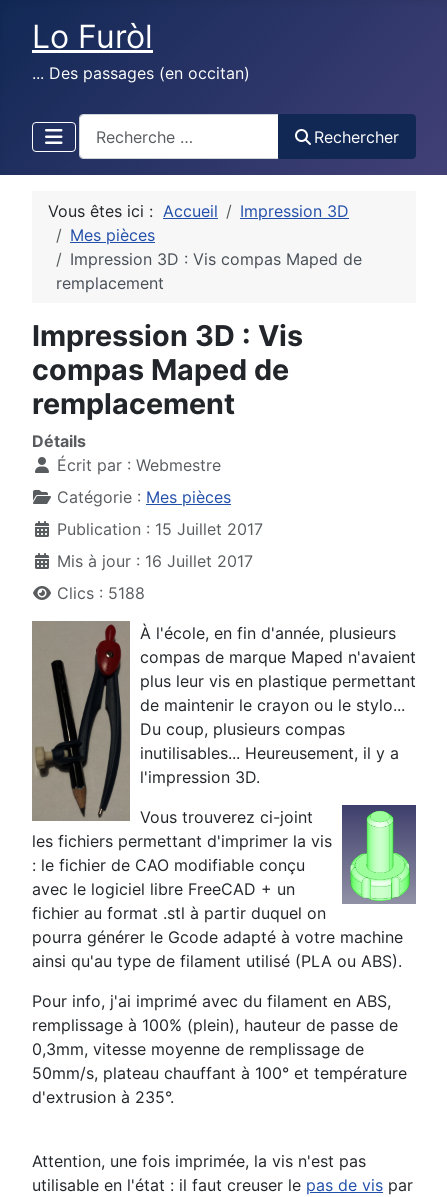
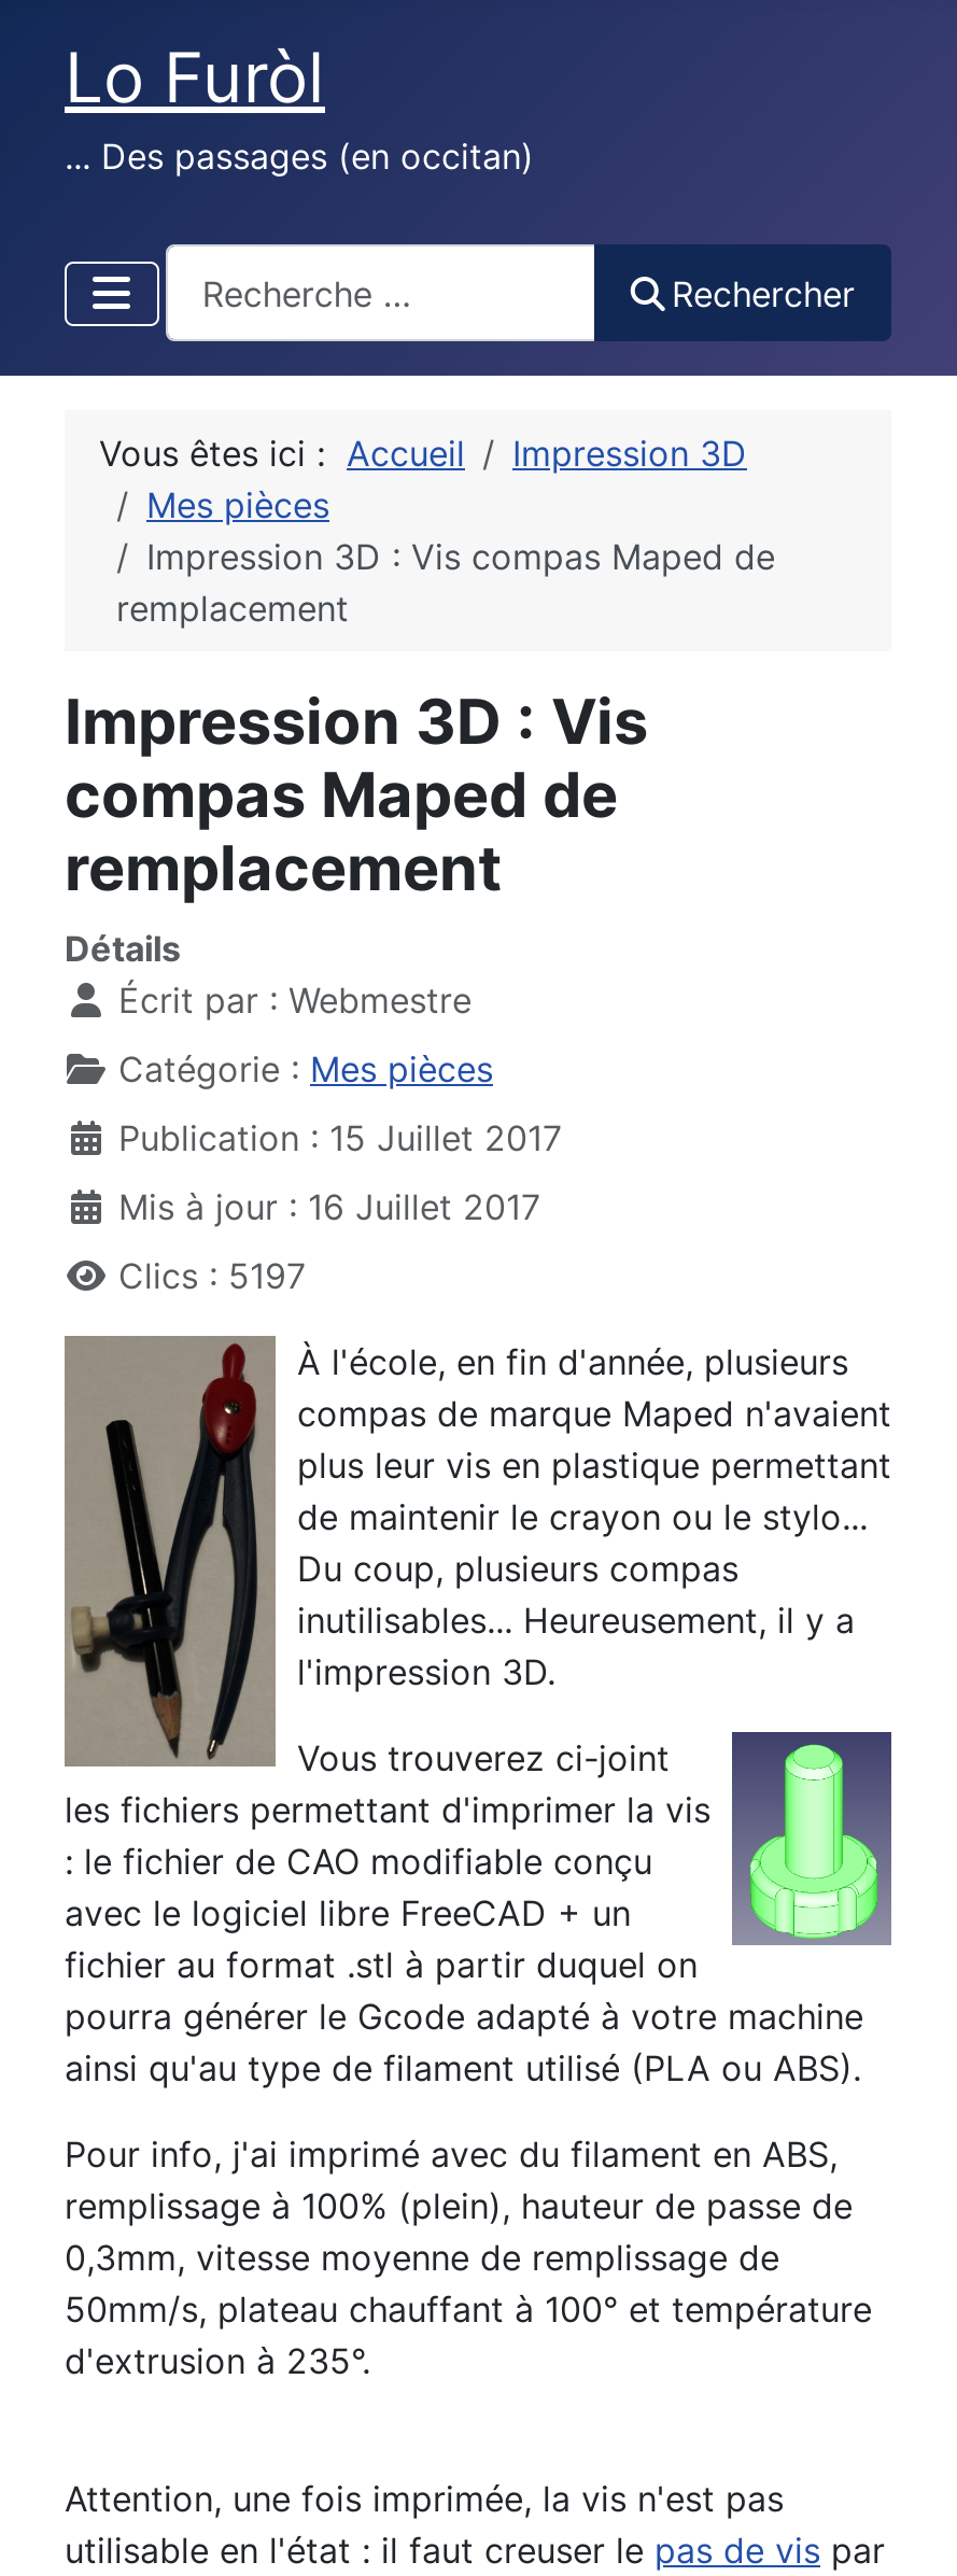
[57,583,145,603] Clics : 5188 -> [118,1255,306,1298] Clics : 5197

